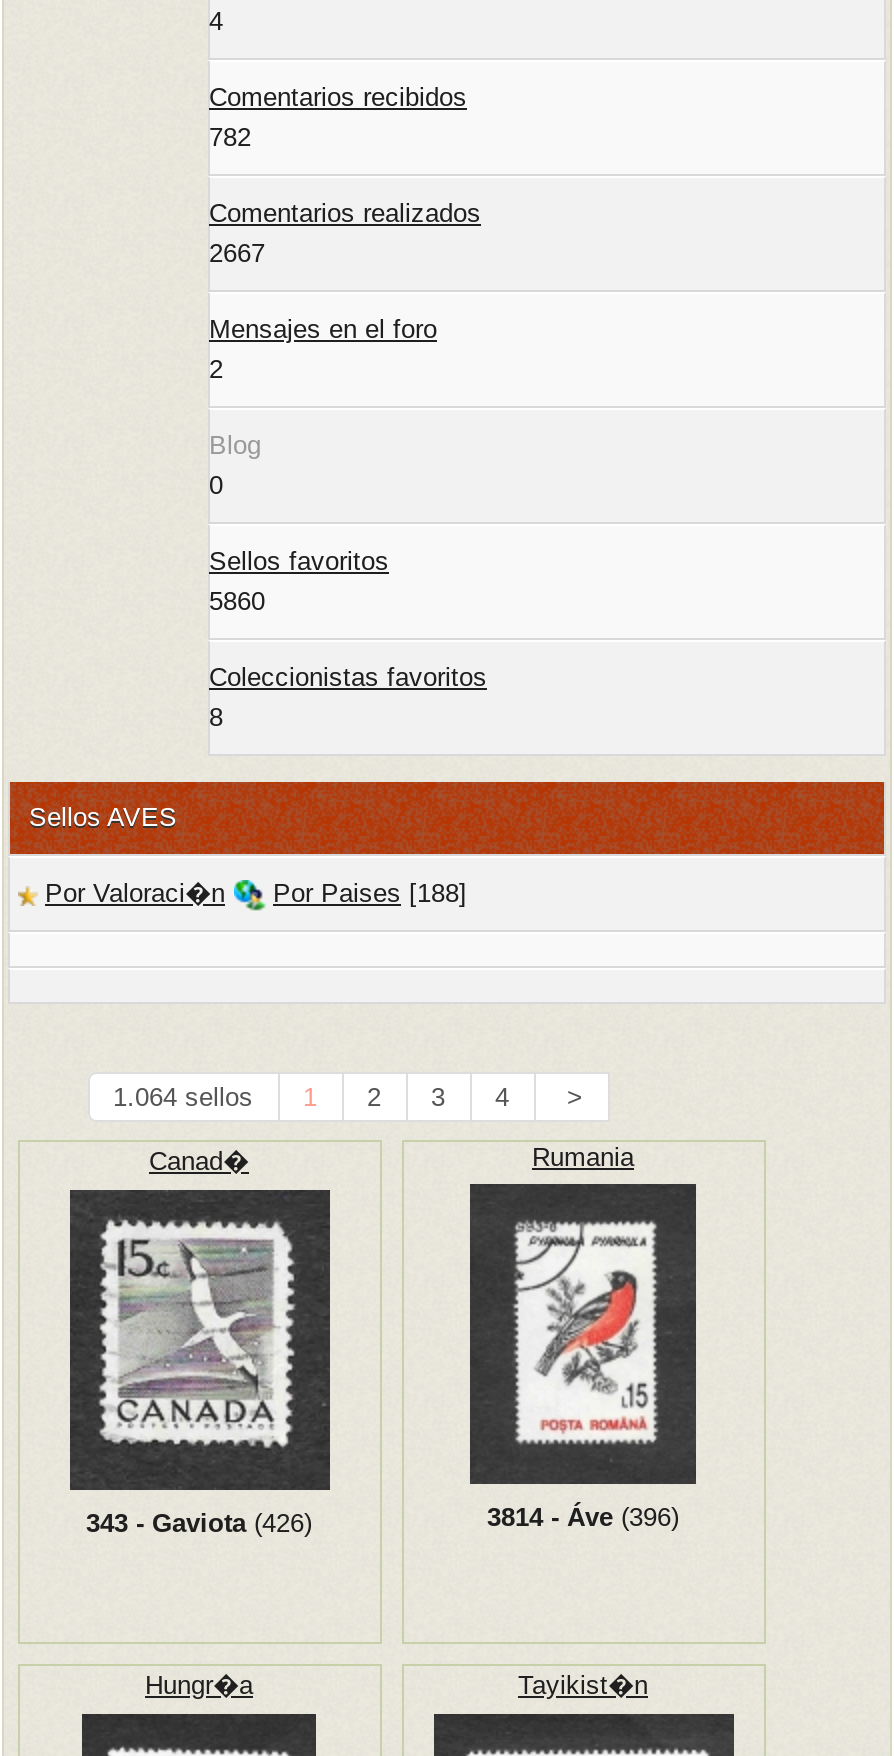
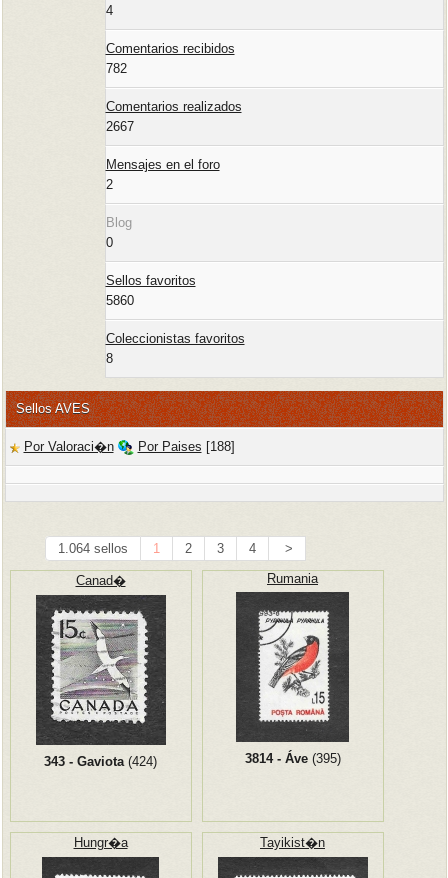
[86,1509,312,1539] 343 - Gaviota (426) -> [44,754,157,769] 343 - Gaviota (424)
[487,1503,679,1533] 3814 - Áve (396) -> [244,751,340,766] 3814 - Áve (395)

